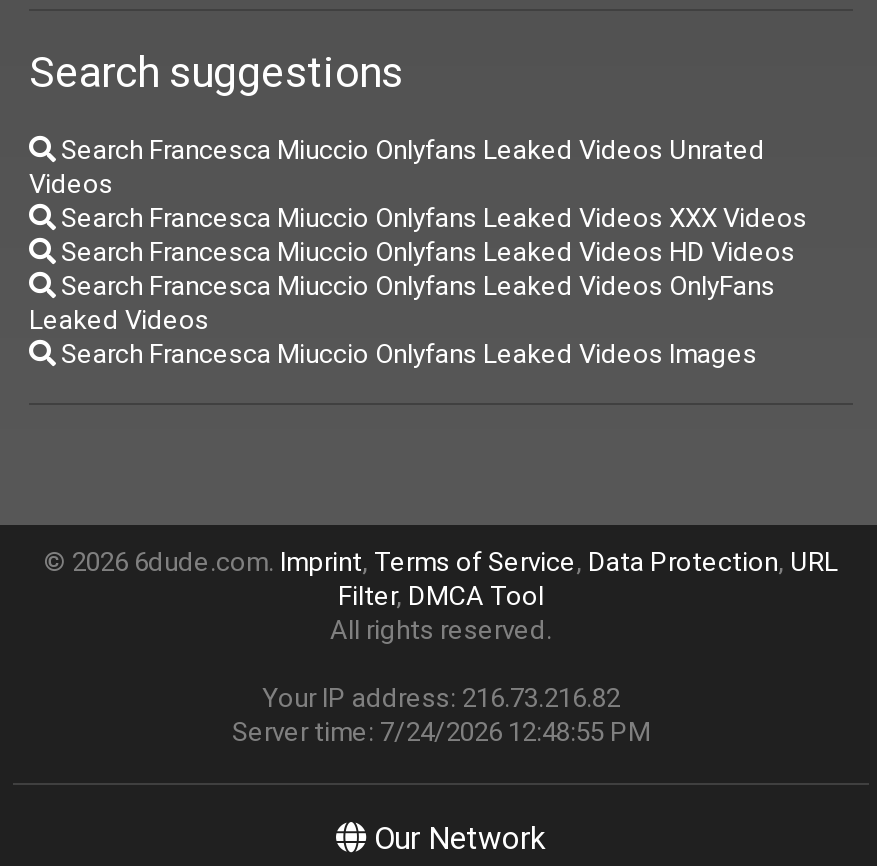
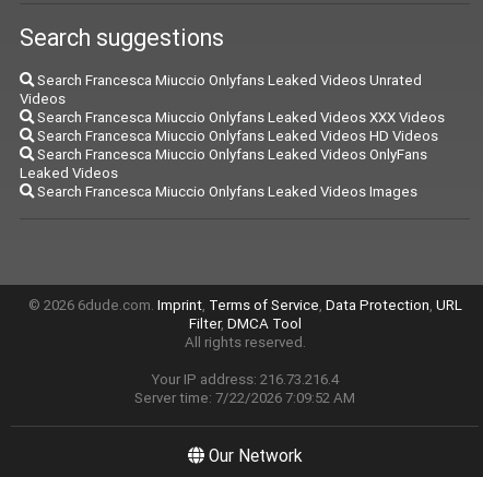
[262,682,620,716] Your IP address: 216.73.216.82 -> [151,370,339,389] Your IP address: 216.73.216.4
[232,716,650,750] Server time: 7/24/2026 12:48:55 PM -> [134,389,355,407] Server time: 7/22/2026 7:09:52 AM

